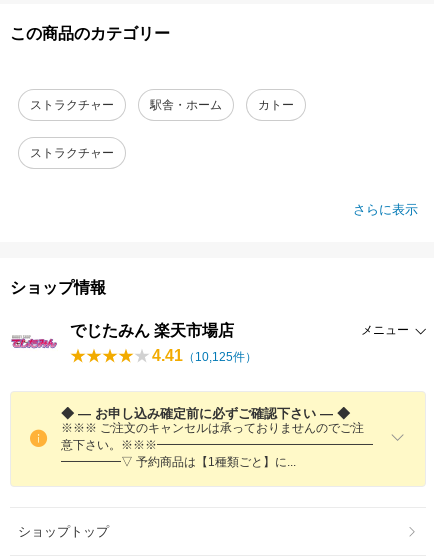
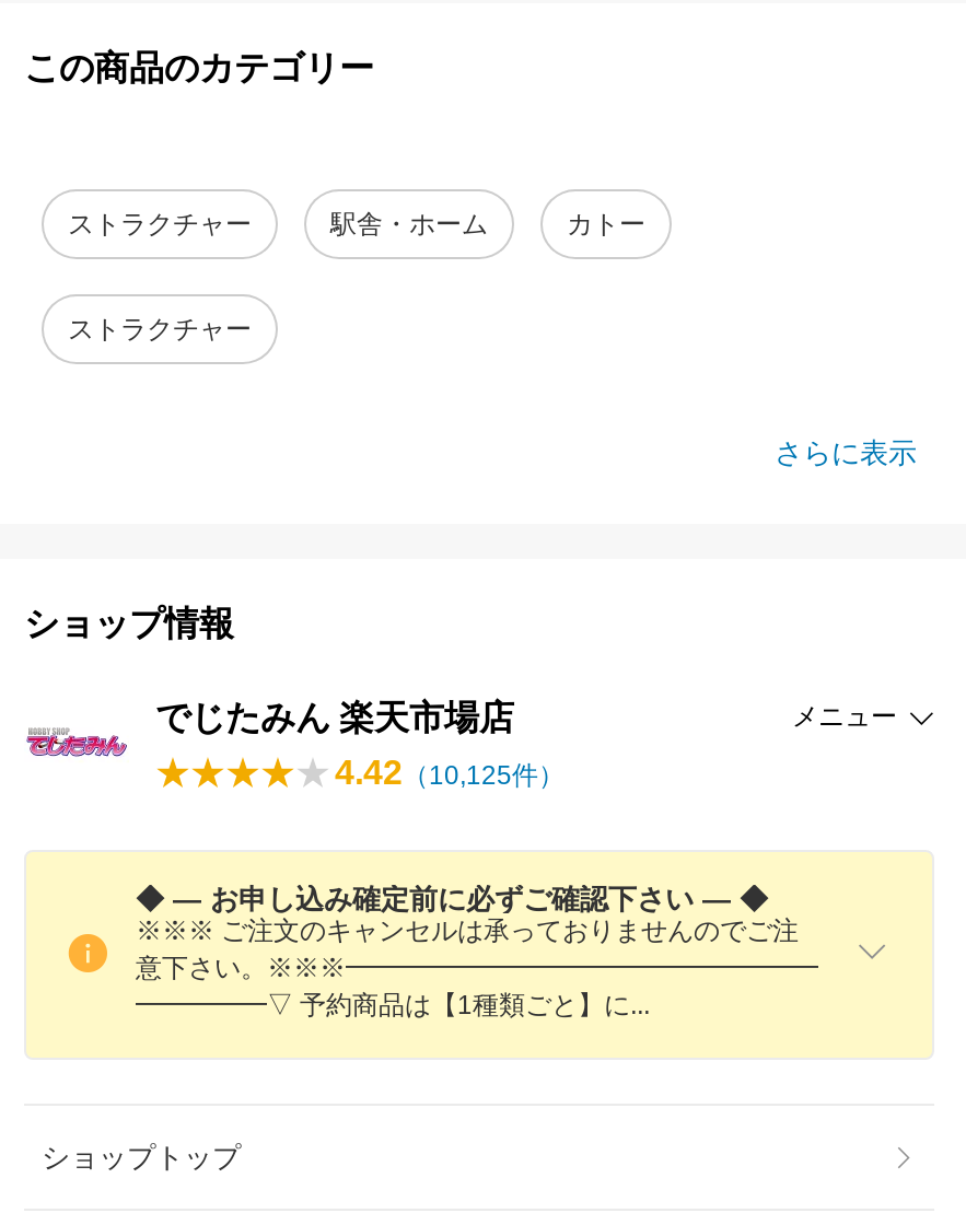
[152,347,257,364] 4.41（10,125件） -> [335,754,565,791] 4.42（10,125件）

